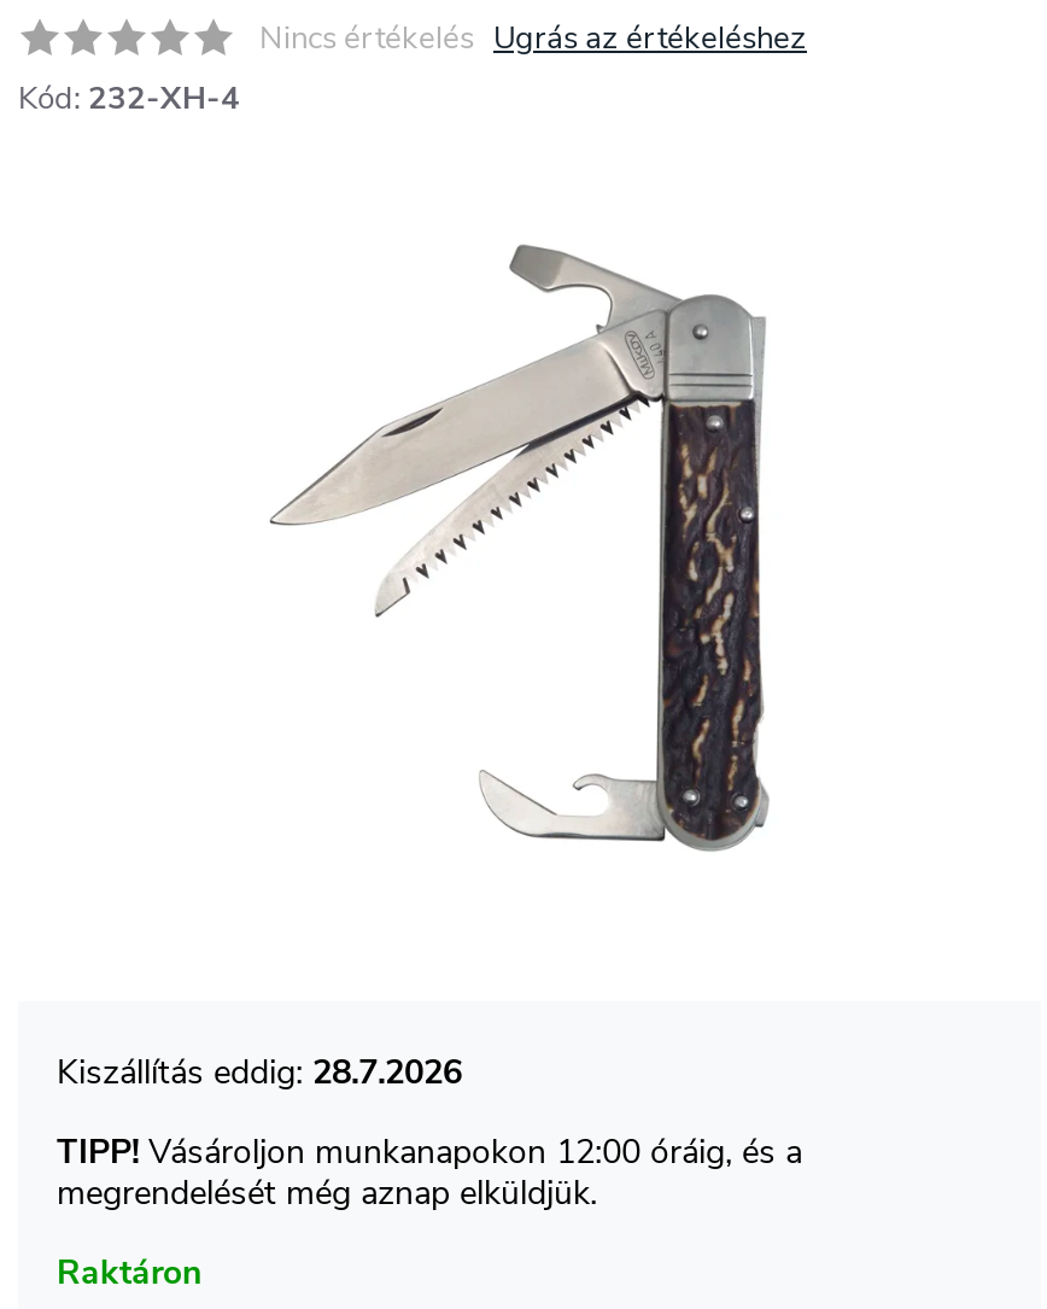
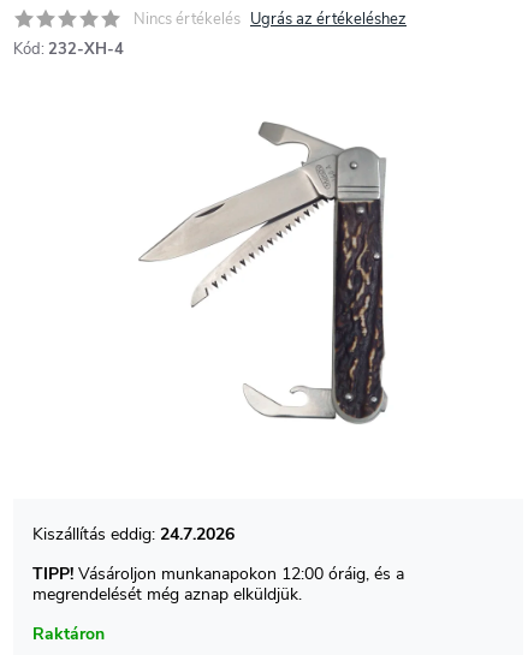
[312,1050,462,1095] 28.7.2026 -> [160,523,235,546] 24.7.2026

